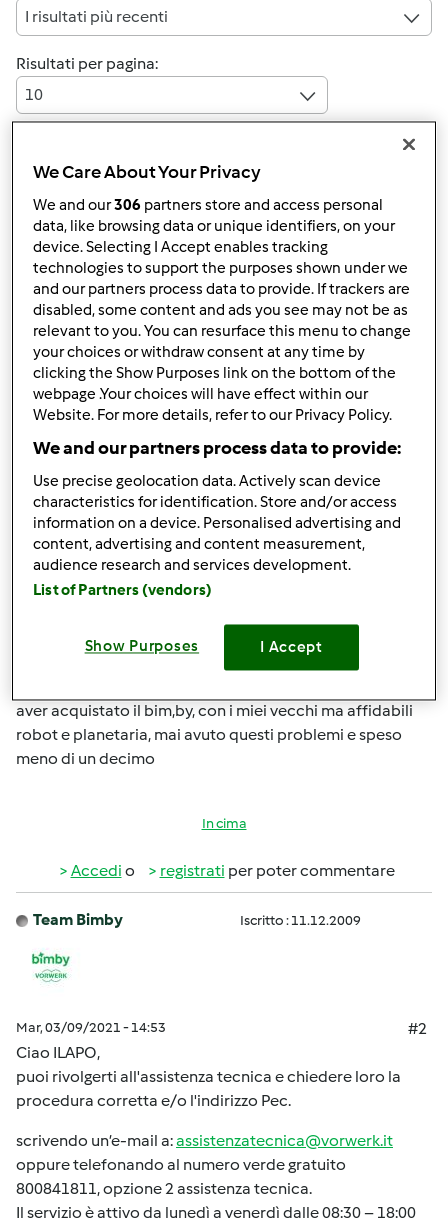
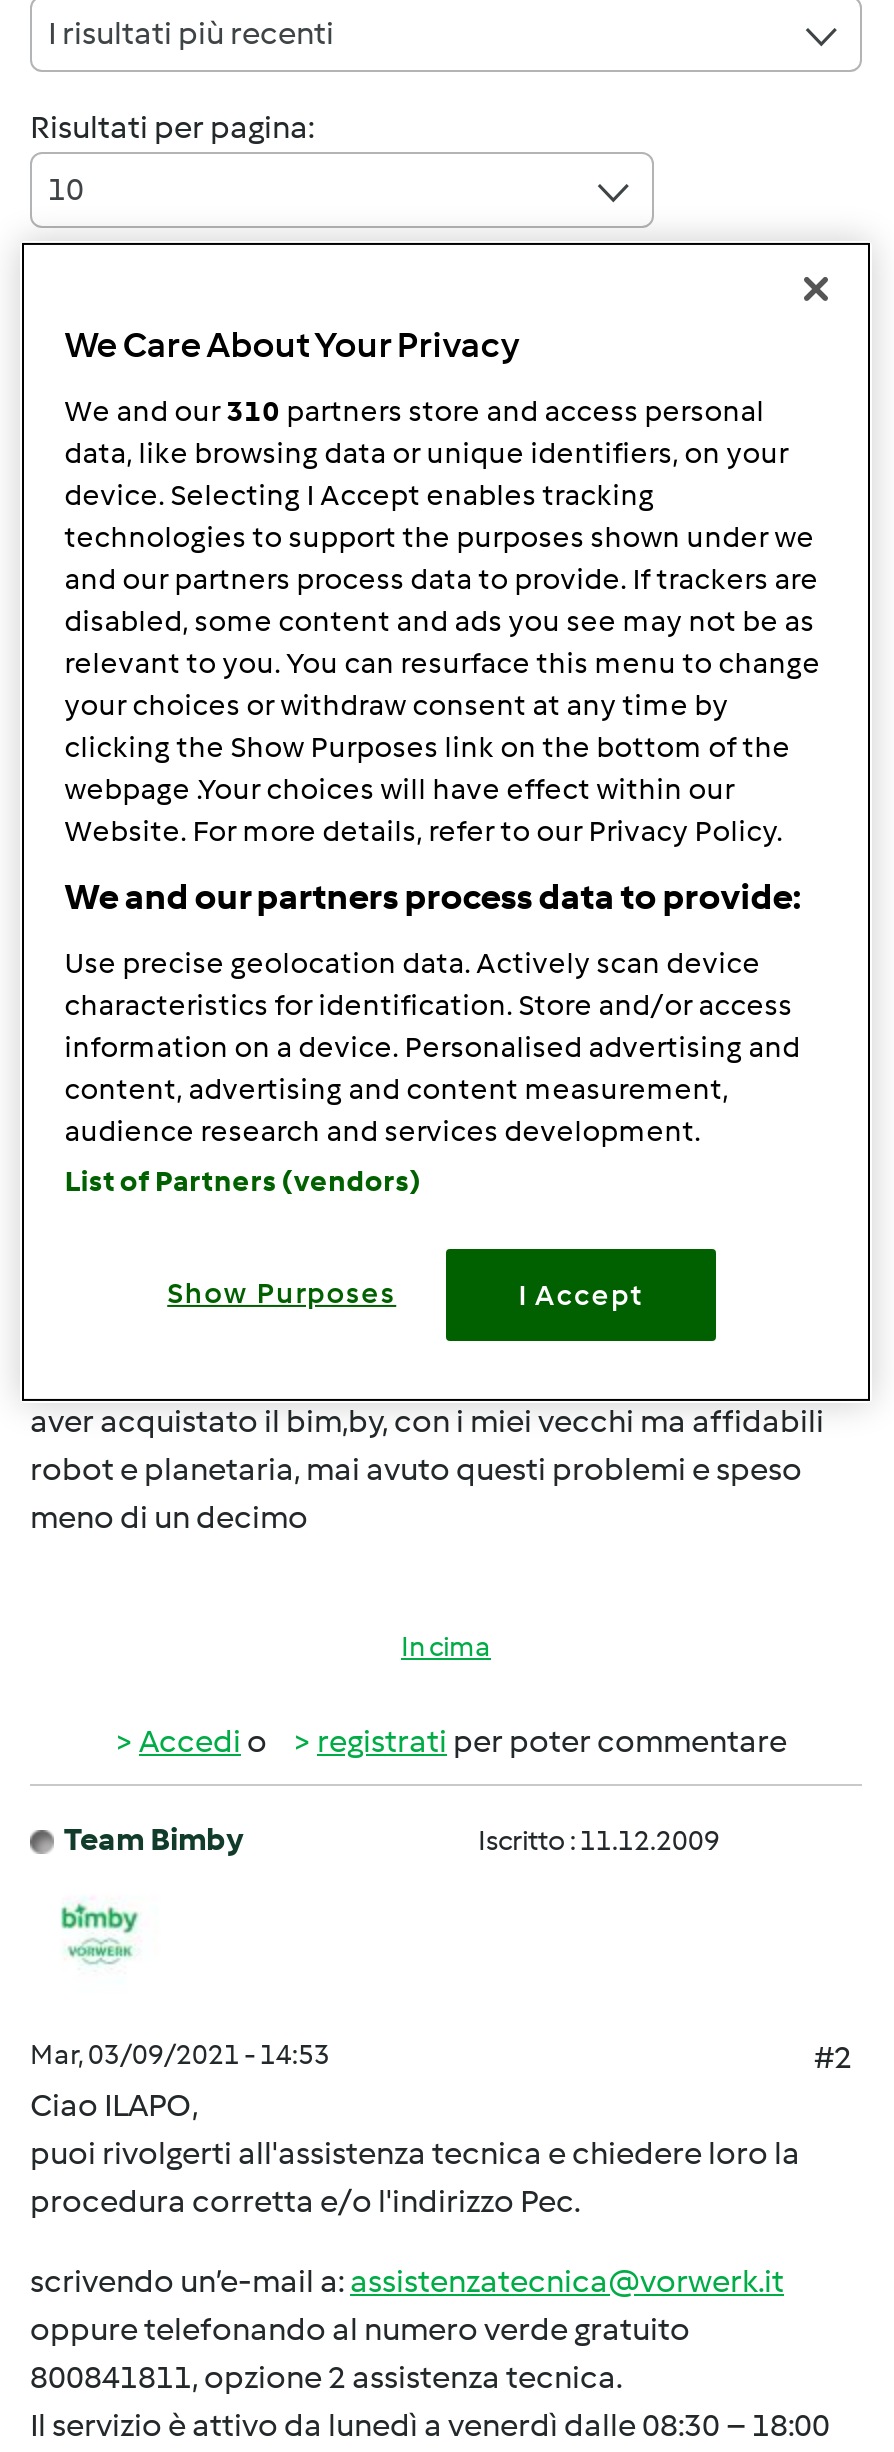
[33,196,383,214] We and our306 partners store and access personal -> [64,392,764,428] We and our310 partners store and access personal

